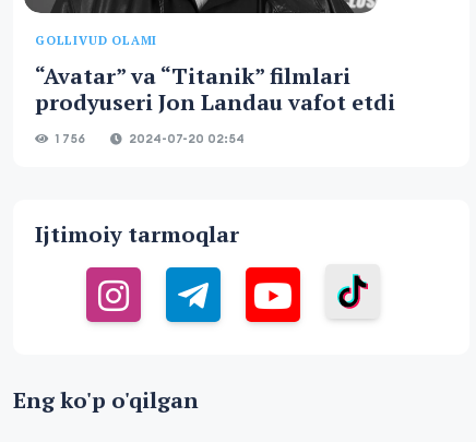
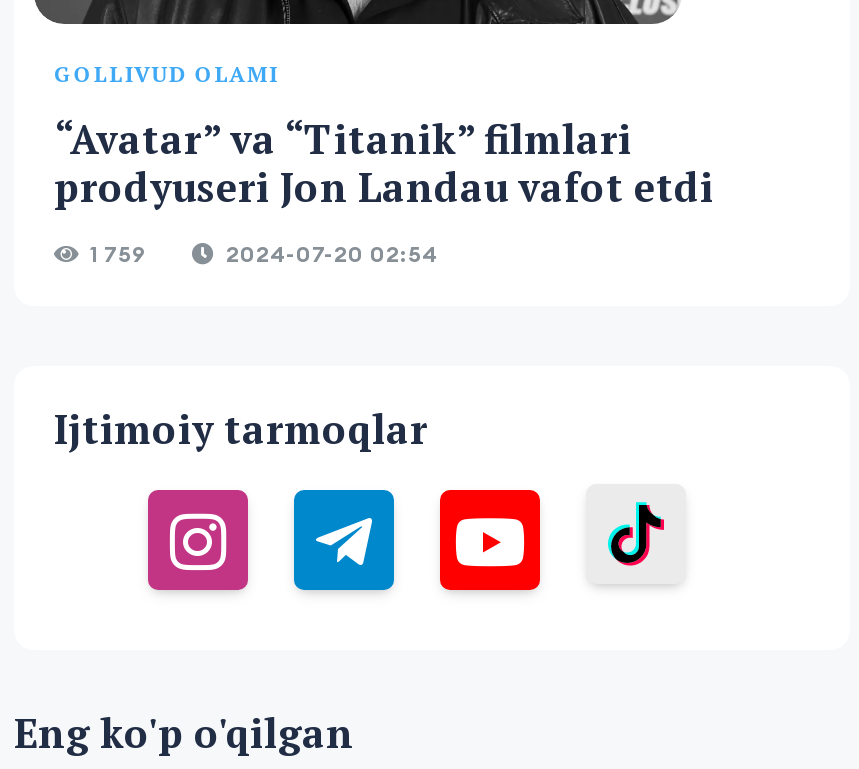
[51,131,85,146] 1 756 -> [84,240,146,268] 1 759

